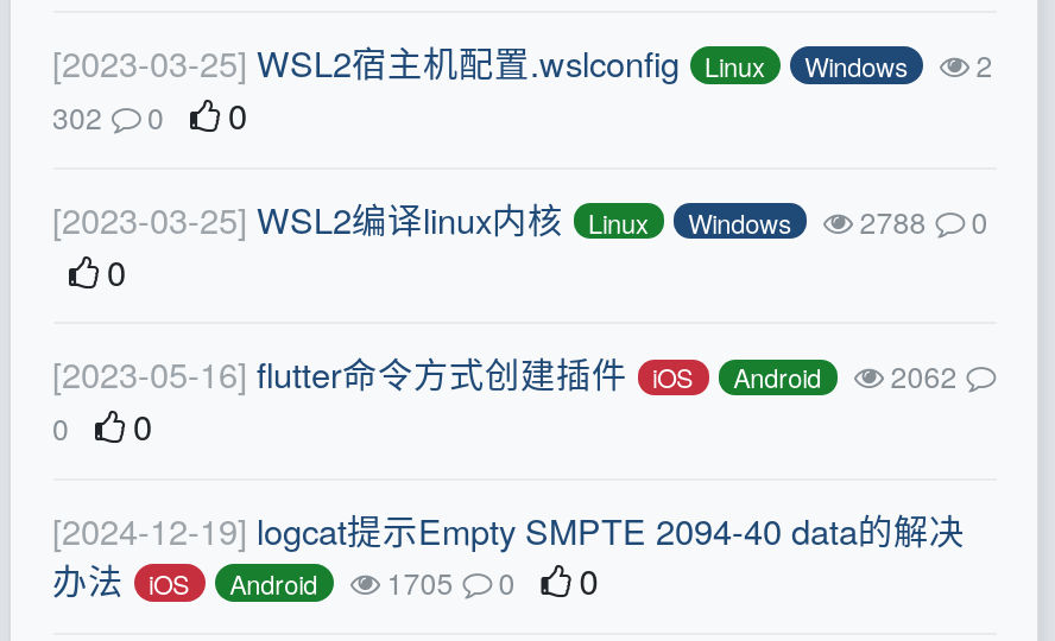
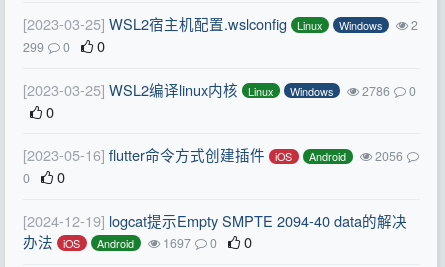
[52,96,102,139] 302 -> [22,38,43,56] 299
[52,193,988,243] [2023-03-25] WSL2编译linux内核 Linux Windows 2788 0 -> [22,79,416,100] [2023-03-25] WSL2编译linux内核 Linux Windows 2786 0
[52,349,957,398] [2023-05-16] flutter命令方式创建插件 iOS Android 2062 -> [22,144,403,165] [2023-05-16] flutter命令方式创建插件 iOS Android 2056
[52,554,598,604] 办法 iOS Android 1705 0 0 -> [22,231,252,252] 办法 iOS Android 1697 0 0

